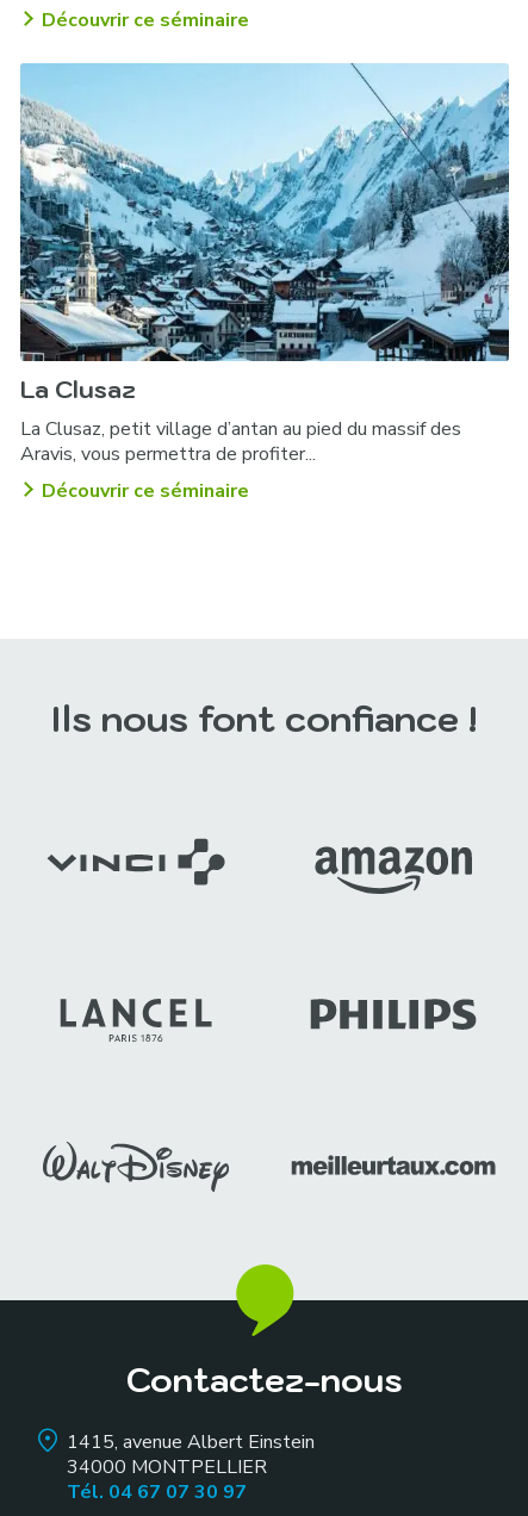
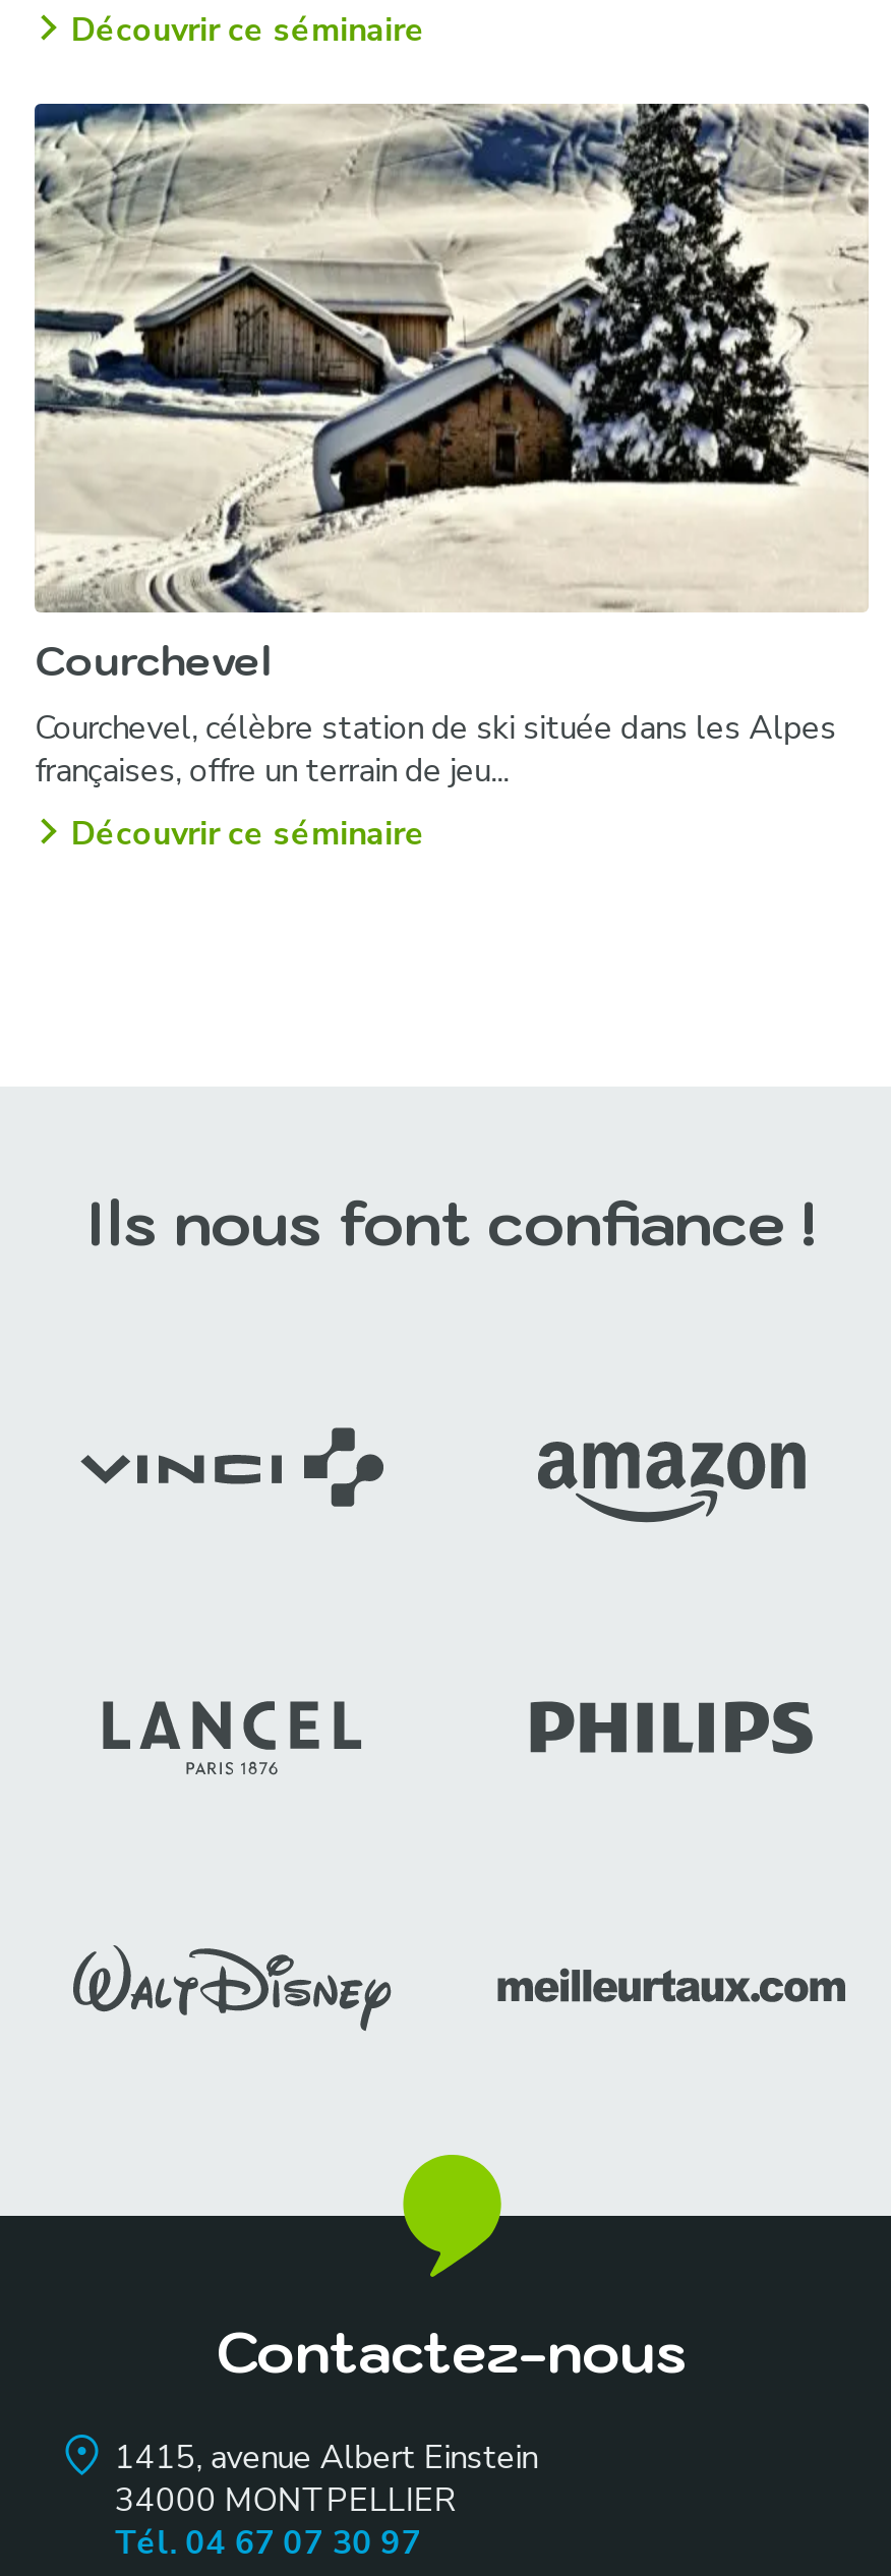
[19,63,510,468] [image] | La Clusaz | La Clusaz, petit village d’antan au pied du massif des | Aravis, vous permettra de profiter... -> [33,102,871,795] [image] | Courchevel | Courchevel, célèbre station de ski située dans les Alpes | françaises, offre un terrain de jeu...

